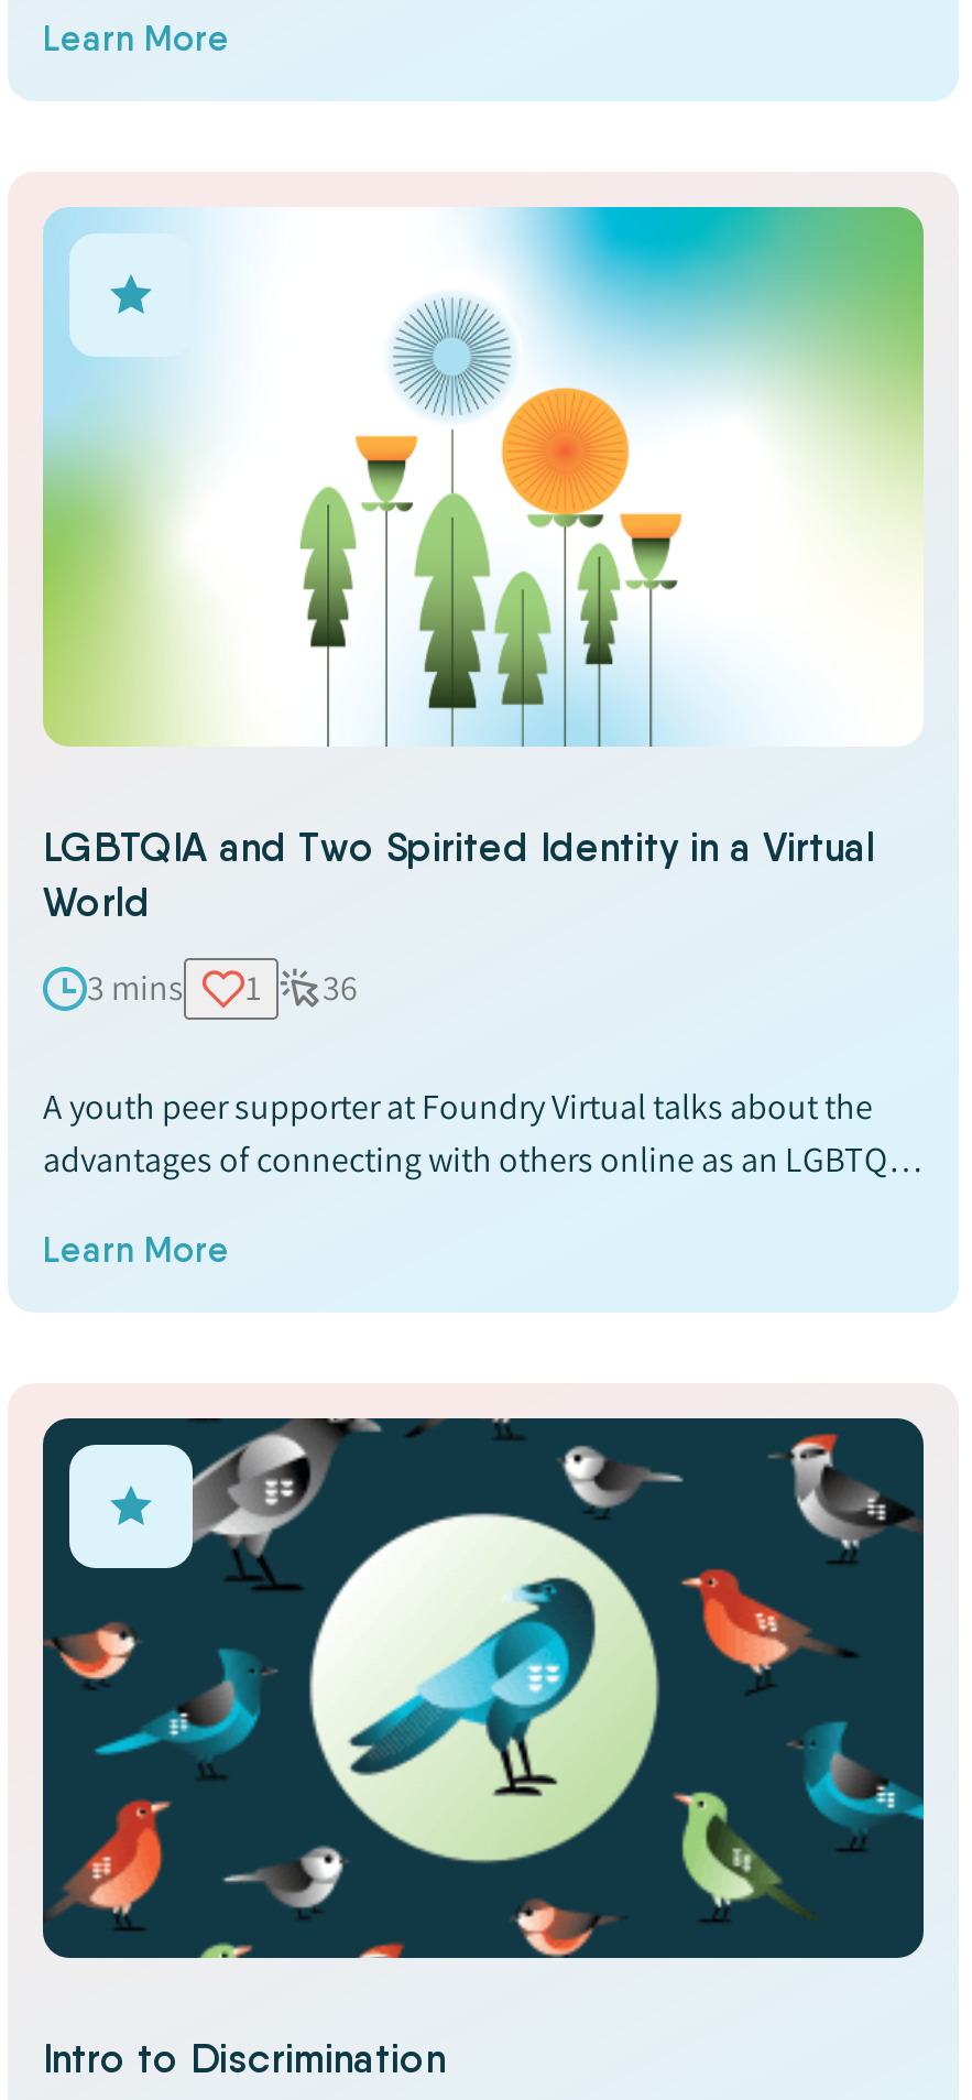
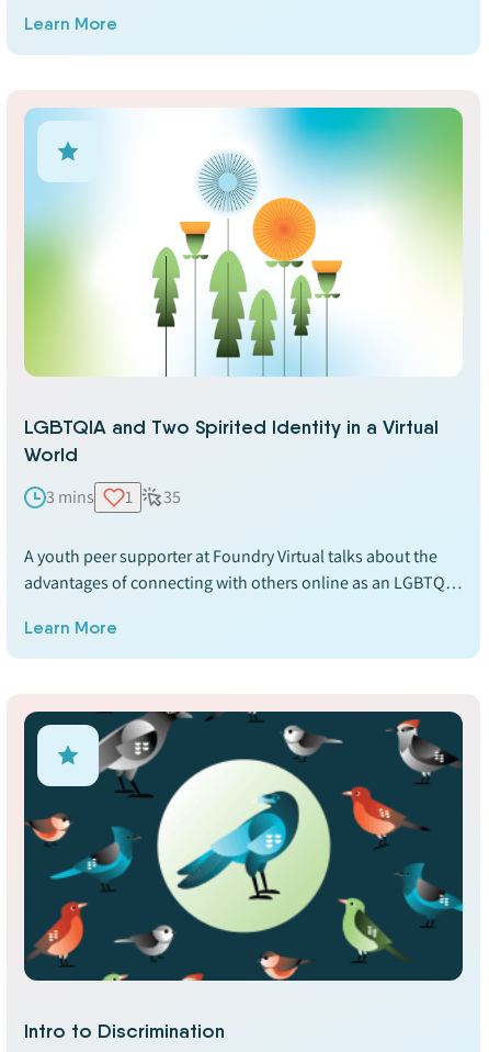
[87,964,358,1010] 3 mins 1 36 -> [46,485,181,508] 3 mins 1 35

